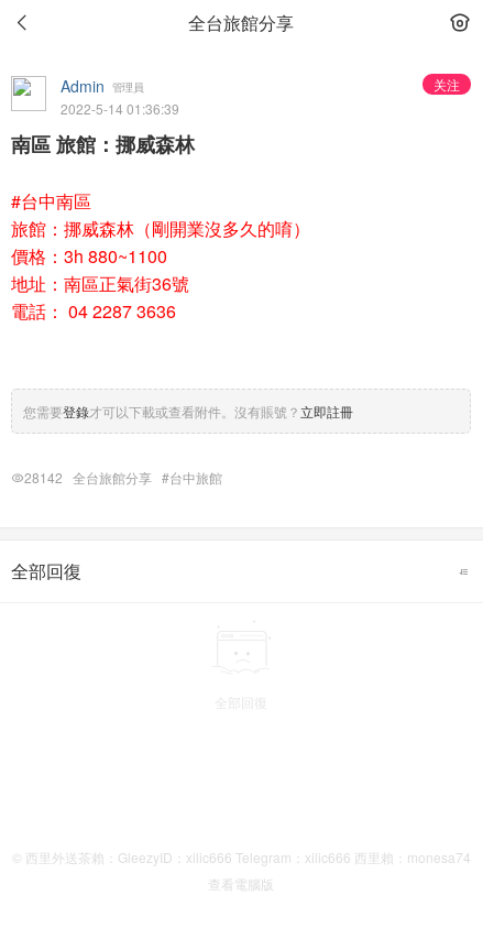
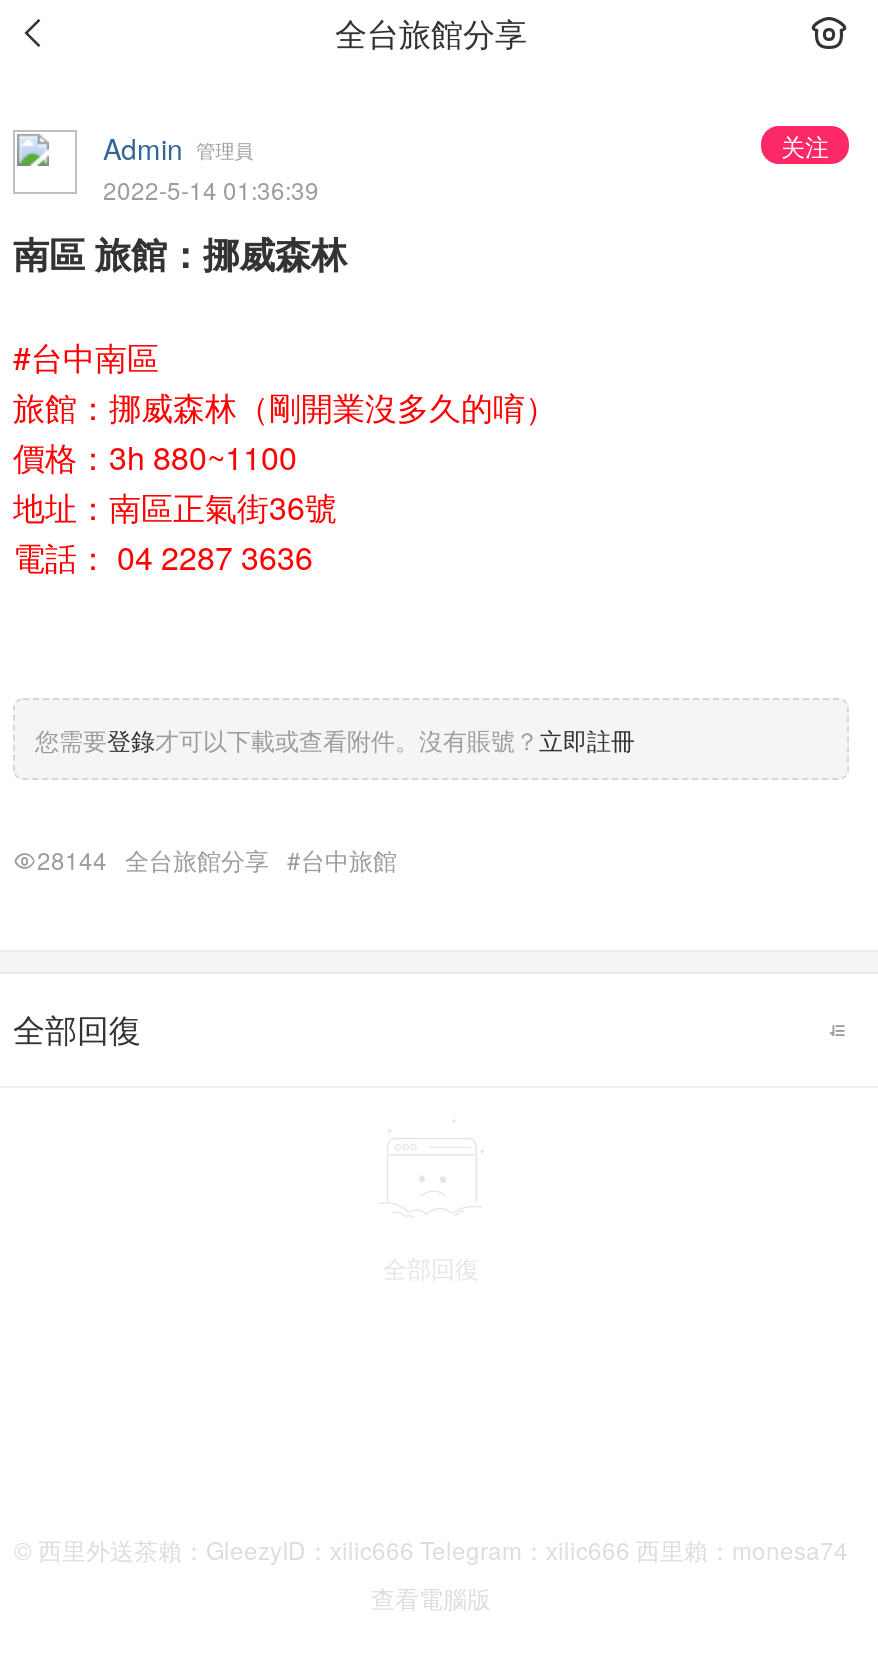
[24,468,229,487] 28142 全台旅館分享 #台中旅館 -> [37,842,409,876] 28144 全台旅館分享 #台中旅館

